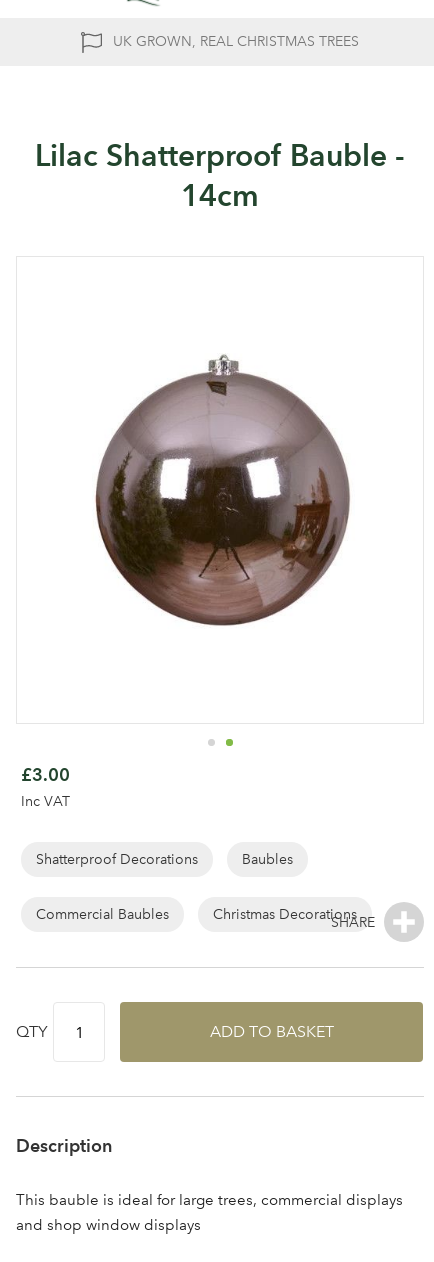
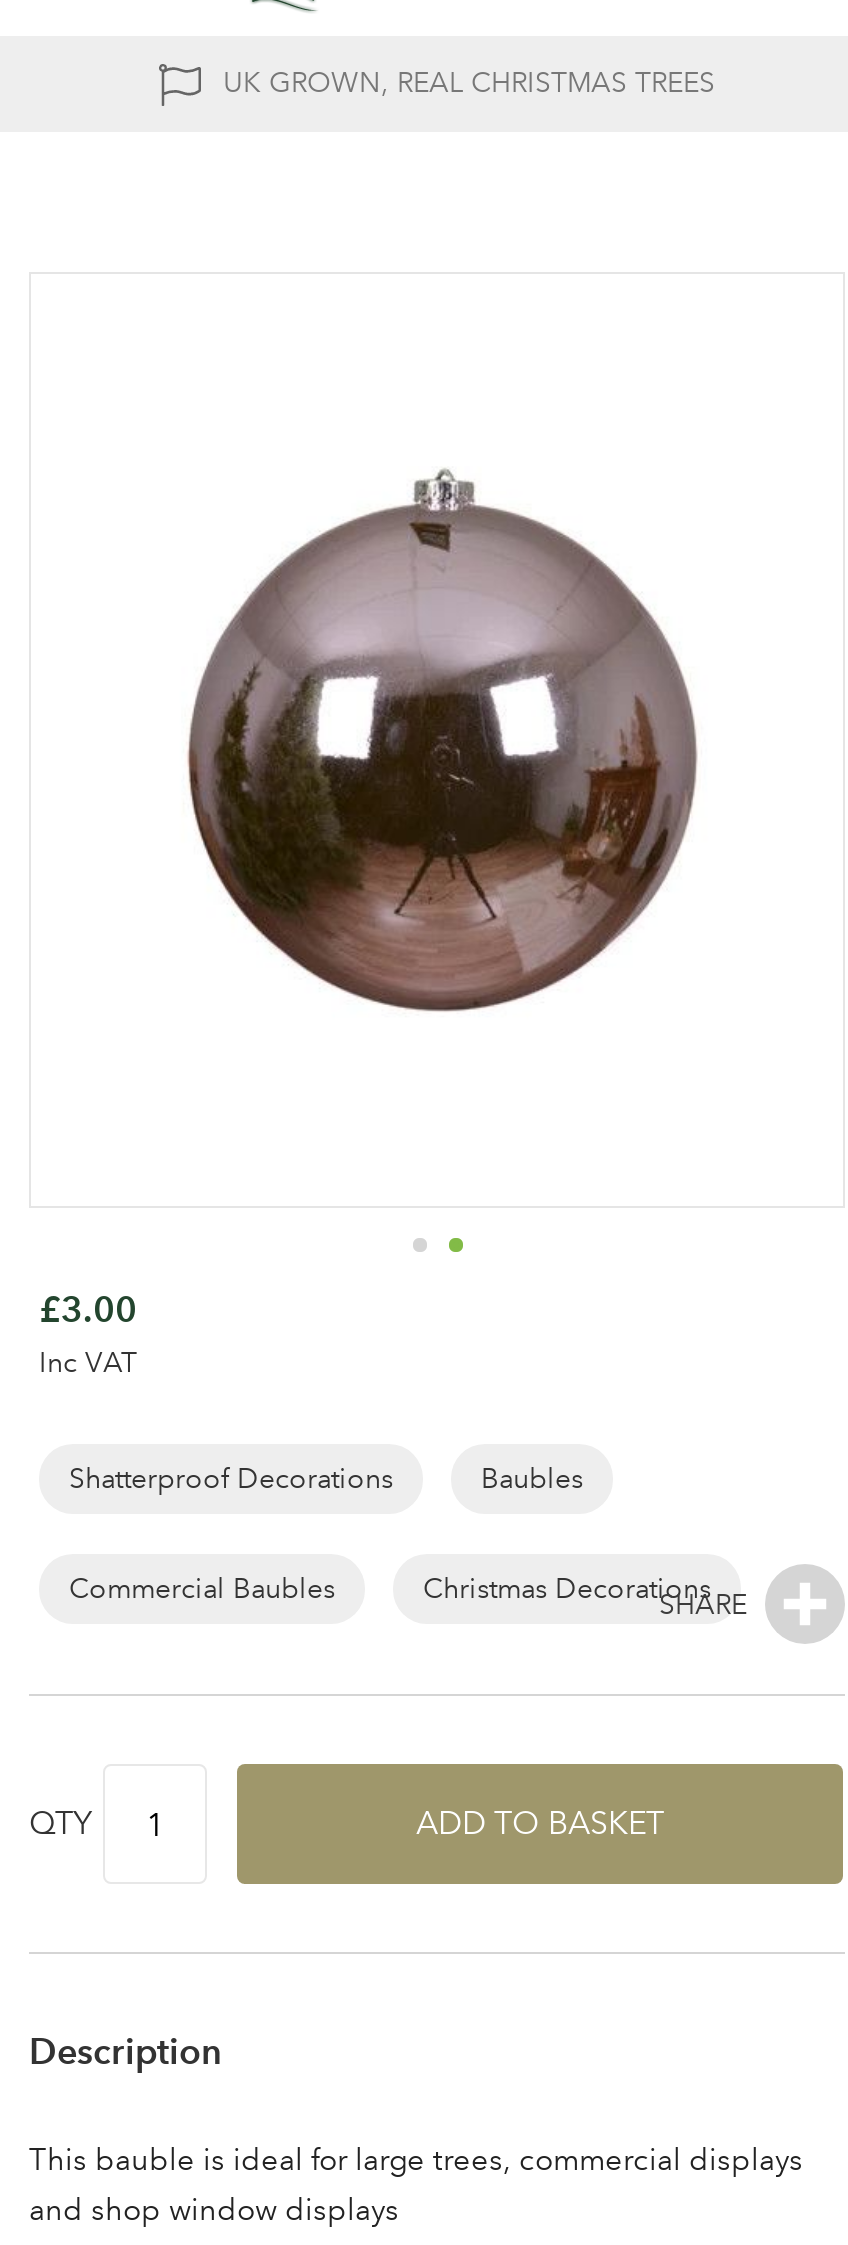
[35,137,405,214] Lilac Shatterproof Bauble - | 14cm -> none

